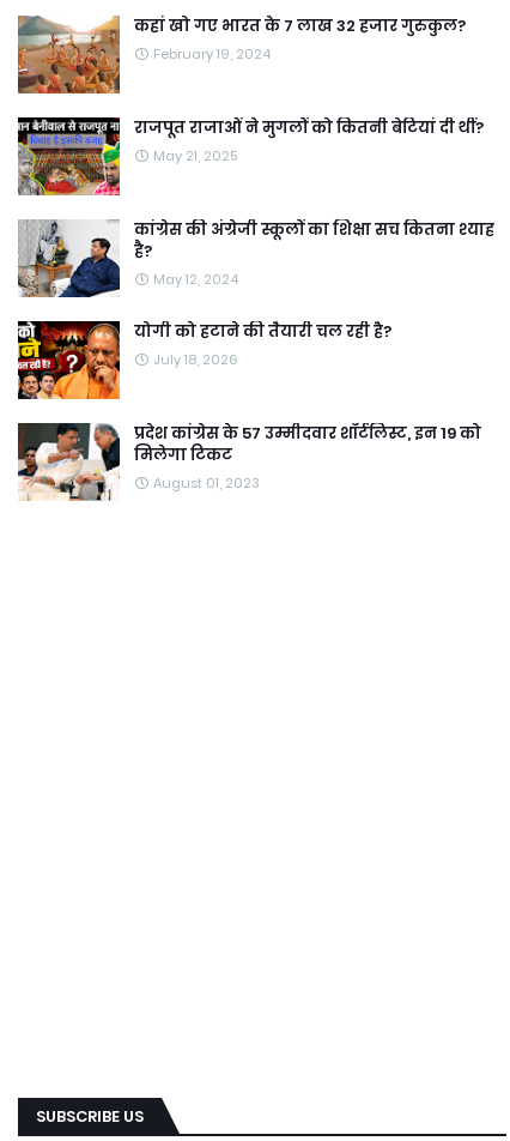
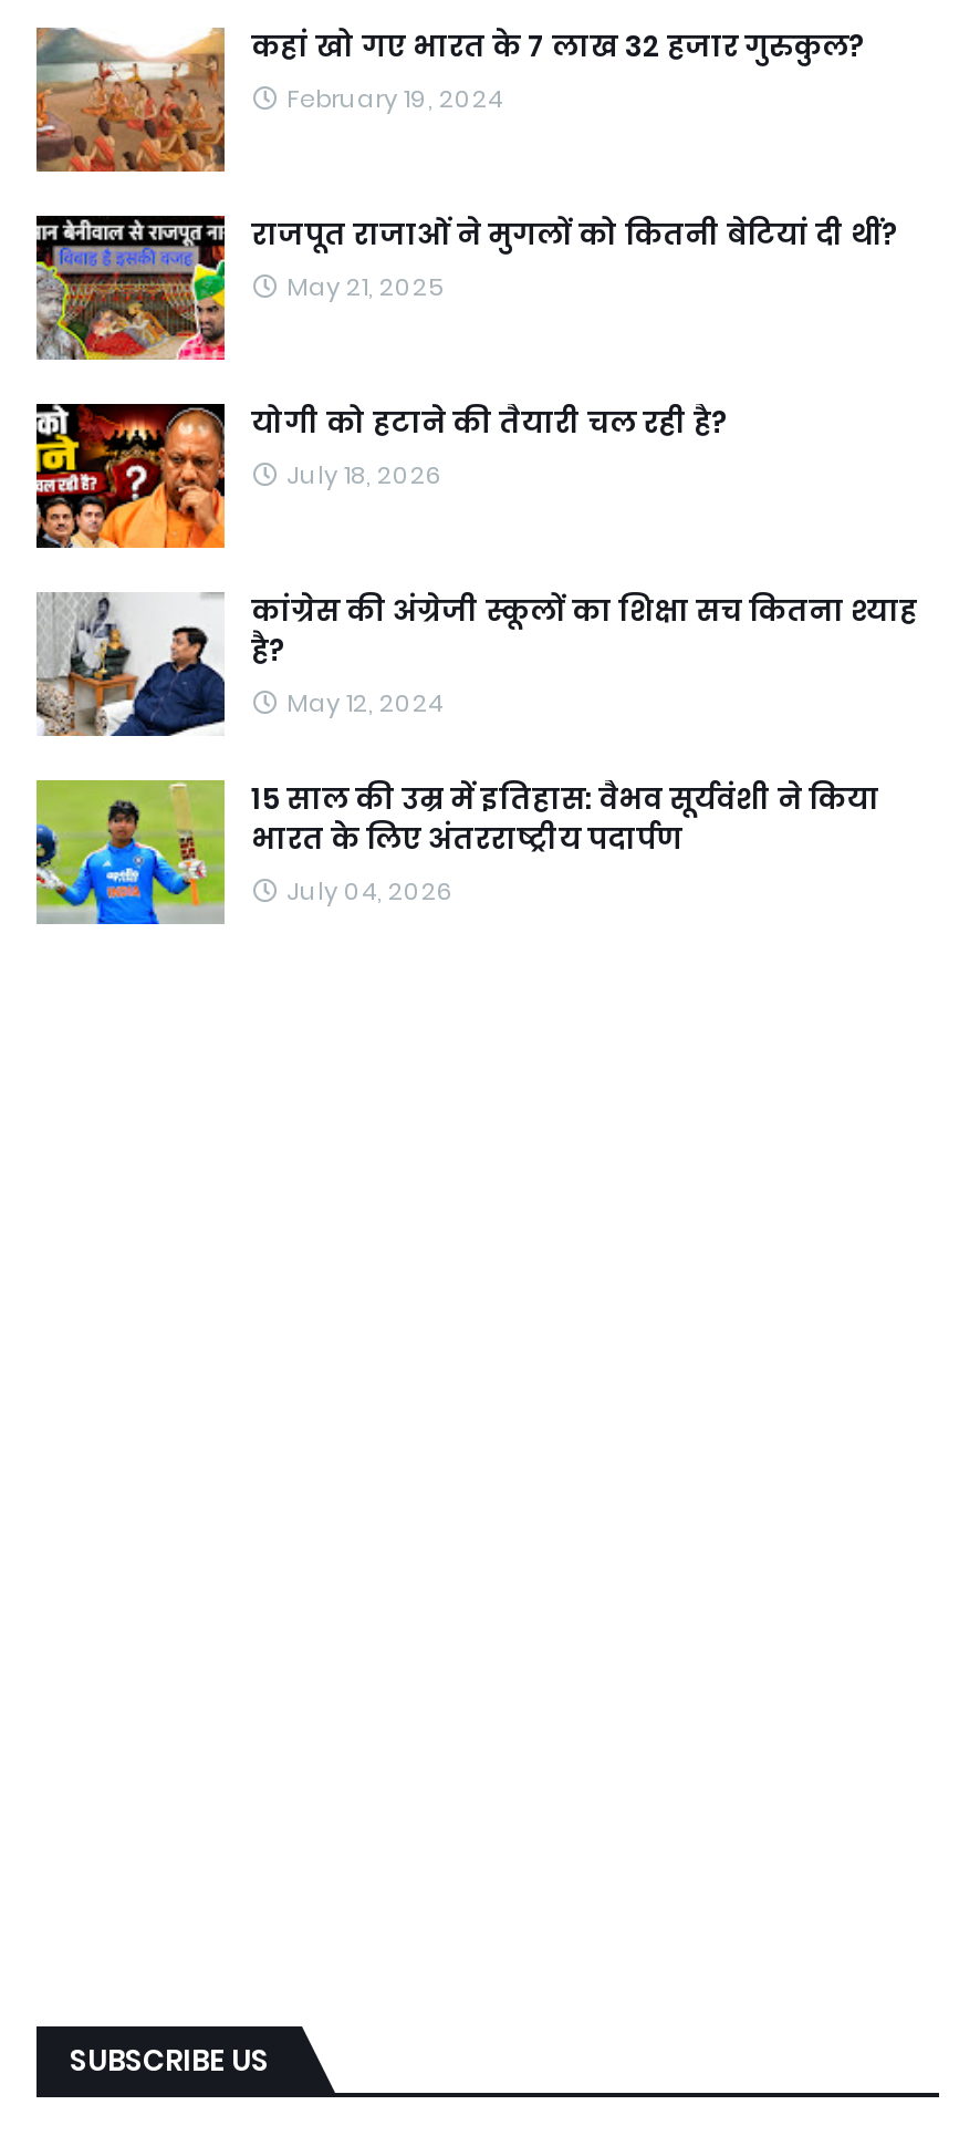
moved [16,218,494,300] -> [32,590,917,740]: [image] | कांग्रेस की अंग्रेजी स्कूलों का शिक्षा सच कितना श्याह | है? | May 12, 2024
moved [17,320,391,400] -> [34,402,727,550]: [image] | योगी को हटाने की तैयारी चल रही है? | July 18, 2026
[17,422,481,502] [image] | प्रदेश कांग्रेस के 57 उम्मीदवार शॉर्टलिस्ट, इन 19 को | मिलेगा टिकट | August 01, 2023 -> [34,778,879,926] [image] | 15 साल की उम्र में इतिहास: वैभव सूर्यवंशी ने किया | भारत के लिए अंतरराष्ट्रीय पदार्पण | July 04, 2026

